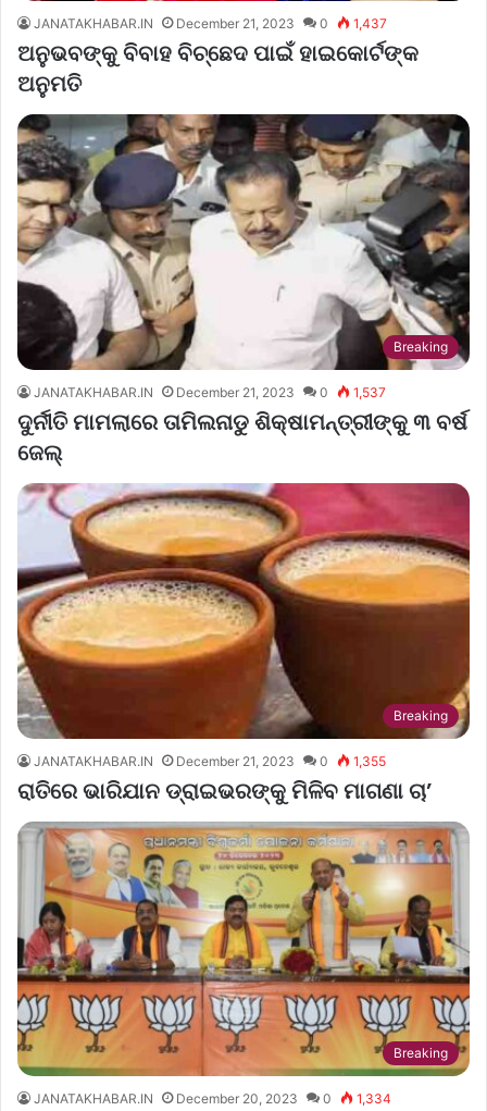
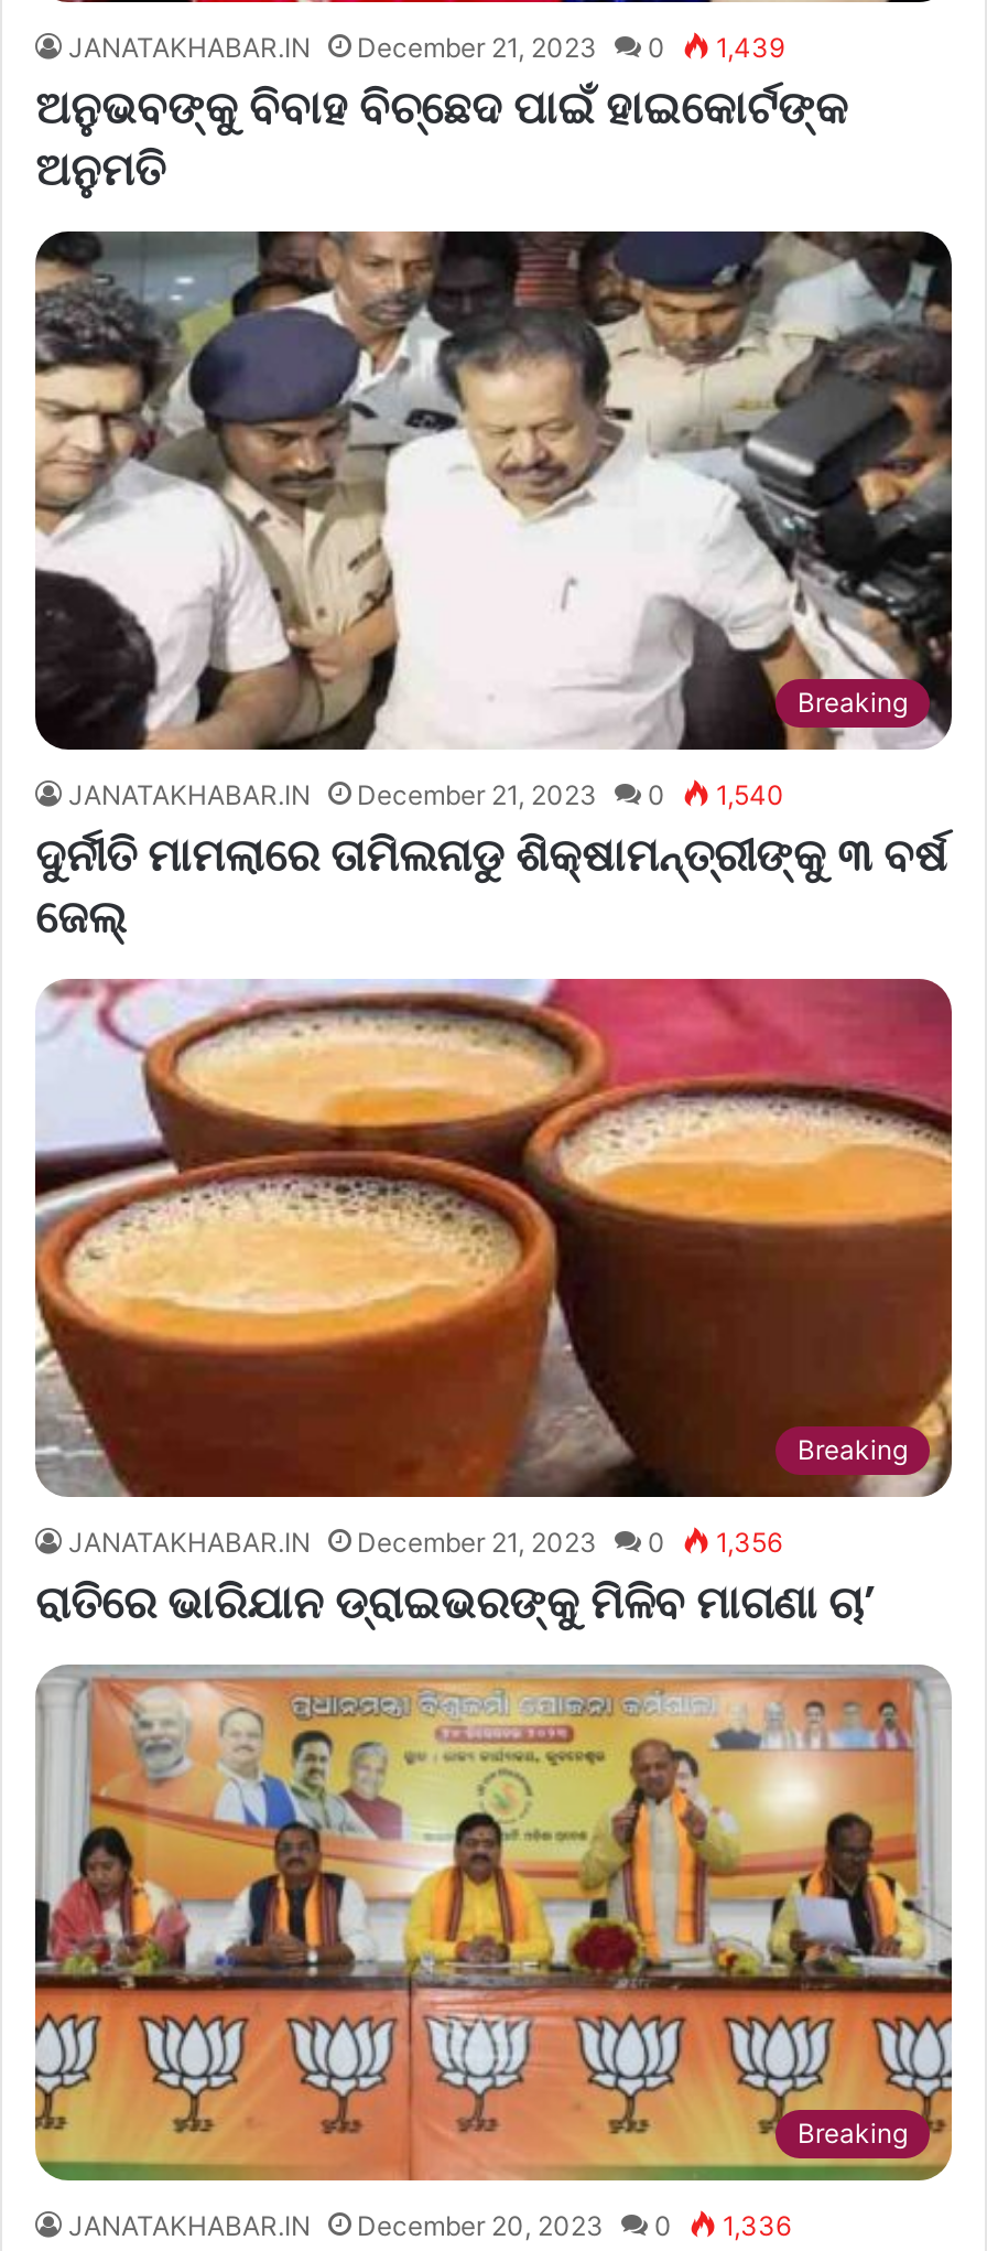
[34,16,387,32] JANATAKHABAR.IN December 21, 2023 0 1,437 -> [68,32,784,65] JANATAKHABAR.IN December 21, 2023 0 1,439
[34,384,386,400] JANATAKHABAR.IN December 21, 2023 0 1,537 -> [68,778,784,811] JANATAKHABAR.IN December 21, 2023 0 1,540
[34,753,386,769] JANATAKHABAR.IN December 21, 2023 0 1,355 -> [68,1525,782,1558] JANATAKHABAR.IN December 21, 2023 0 1,356
[34,1091,391,1107] JANATAKHABAR.IN December 20, 2023 0 1,334 -> [68,2210,791,2243] JANATAKHABAR.IN December 20, 2023 0 1,336

